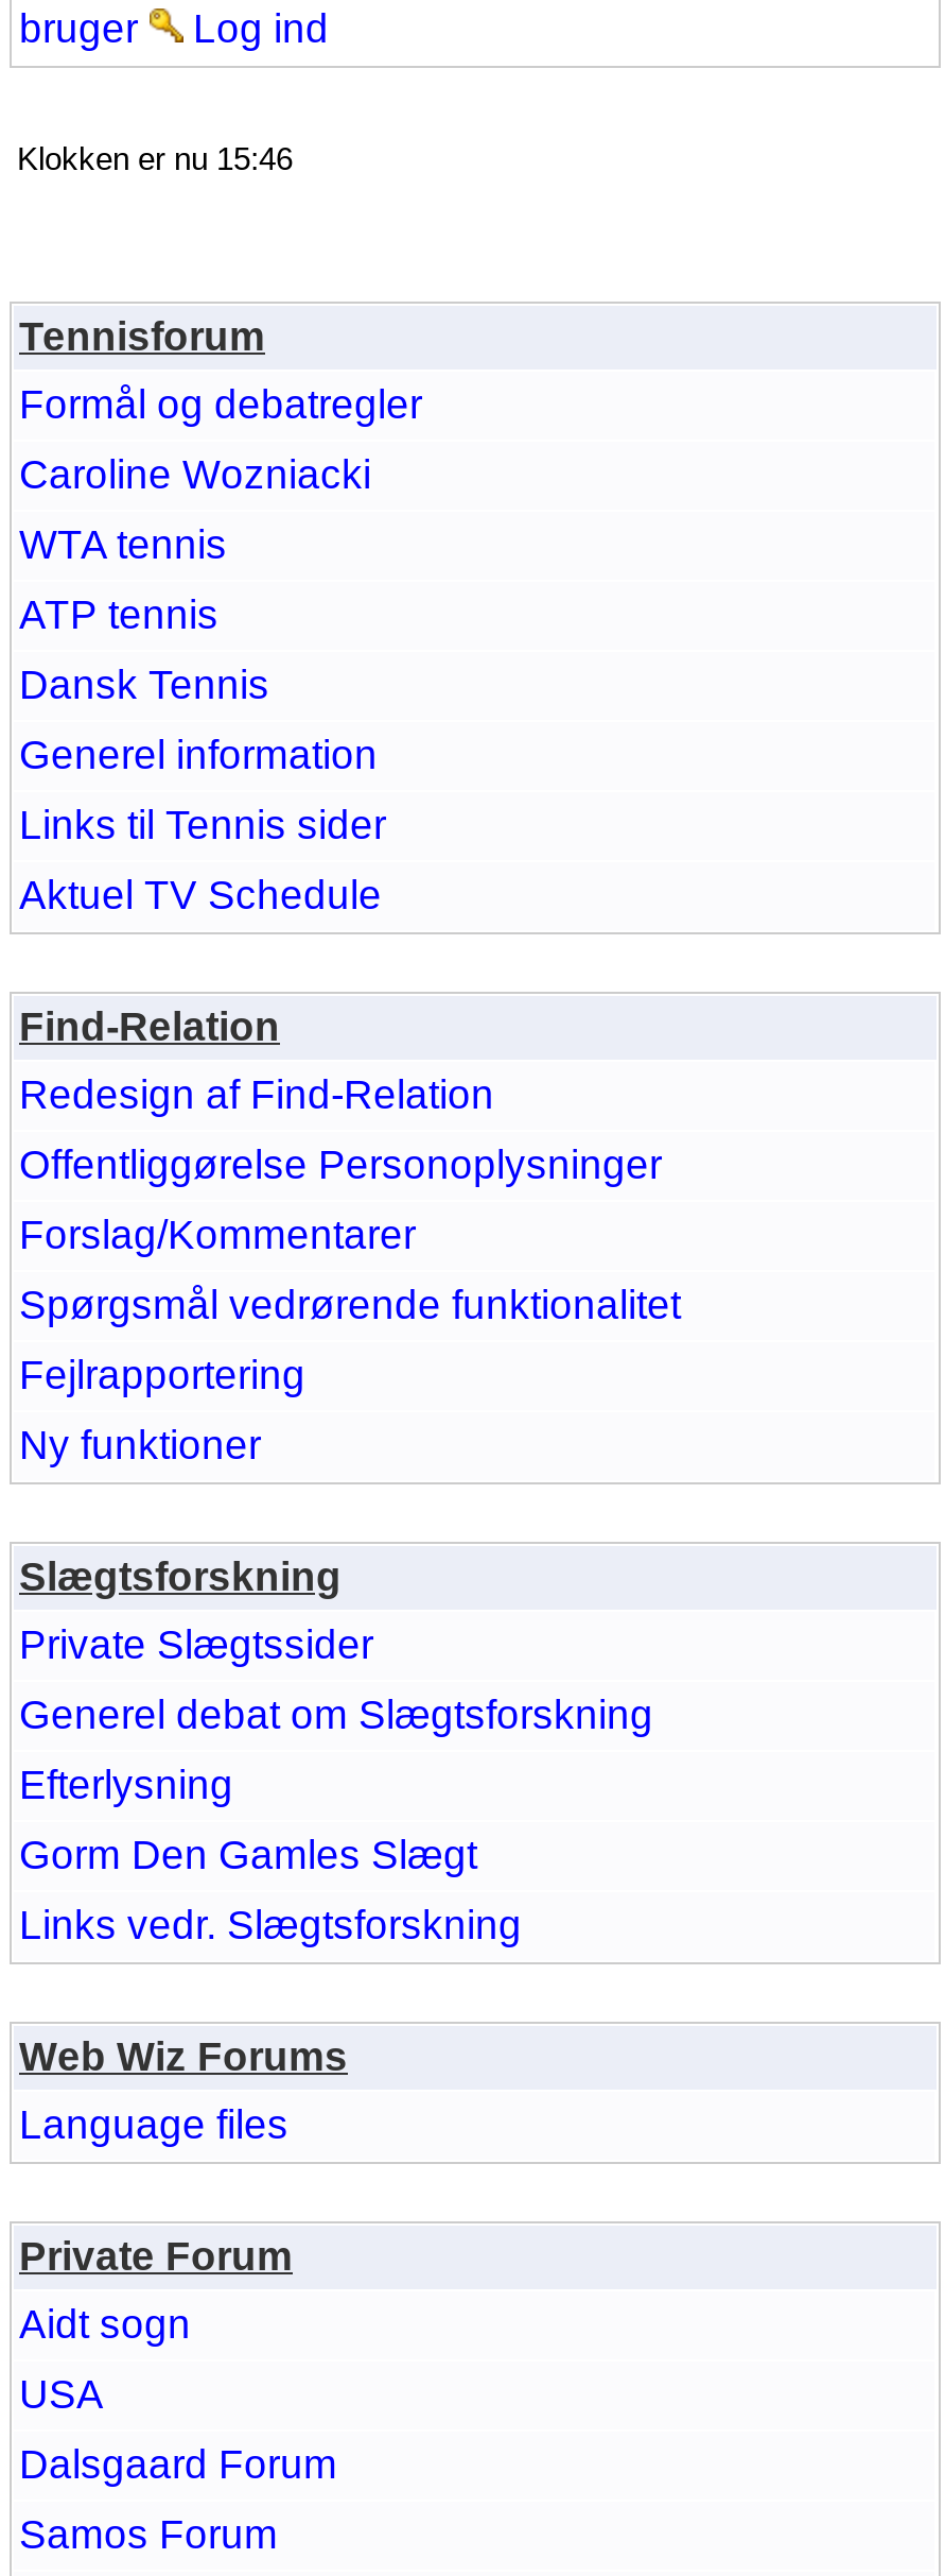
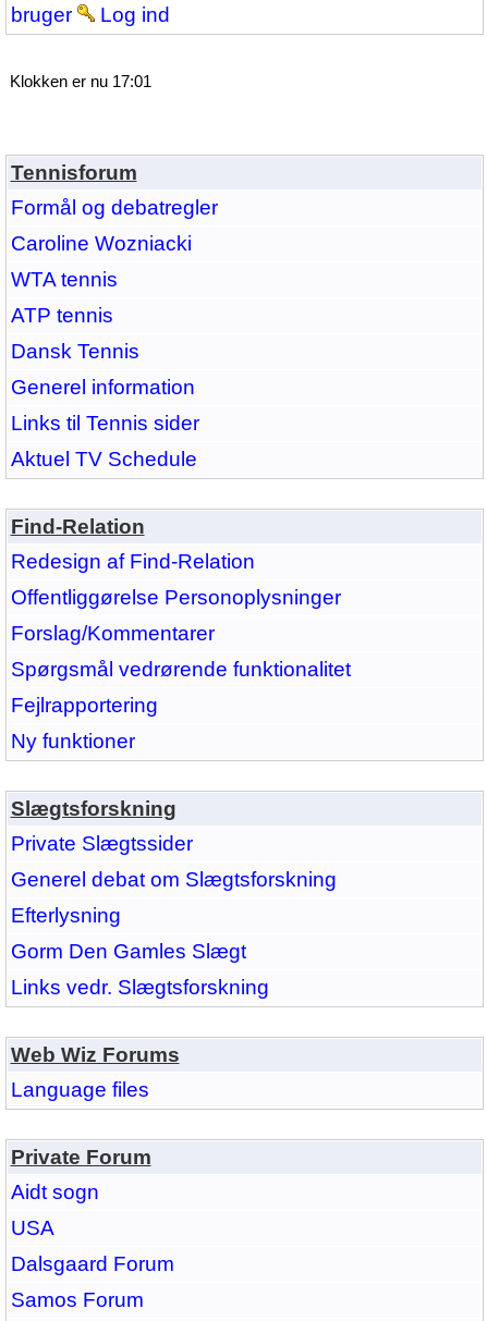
[17,140,293,176] Klokken er nu 15:46 -> [9,72,151,90] Klokken er nu 17:01

